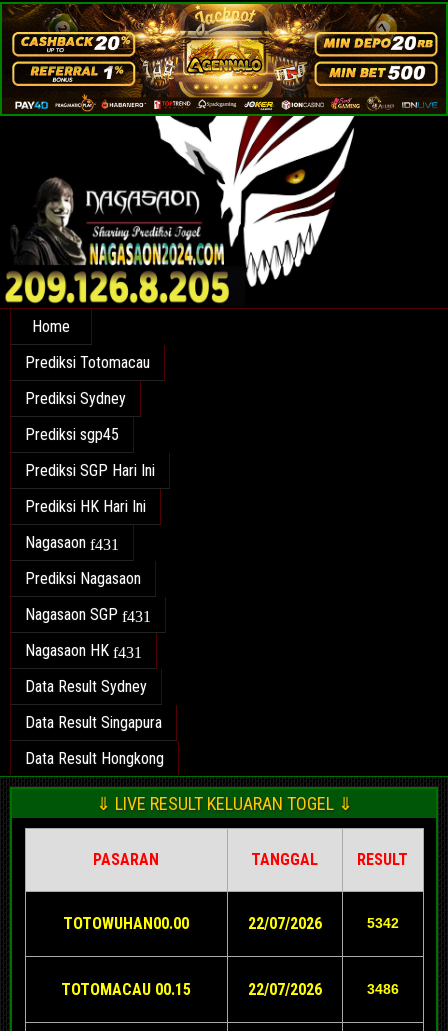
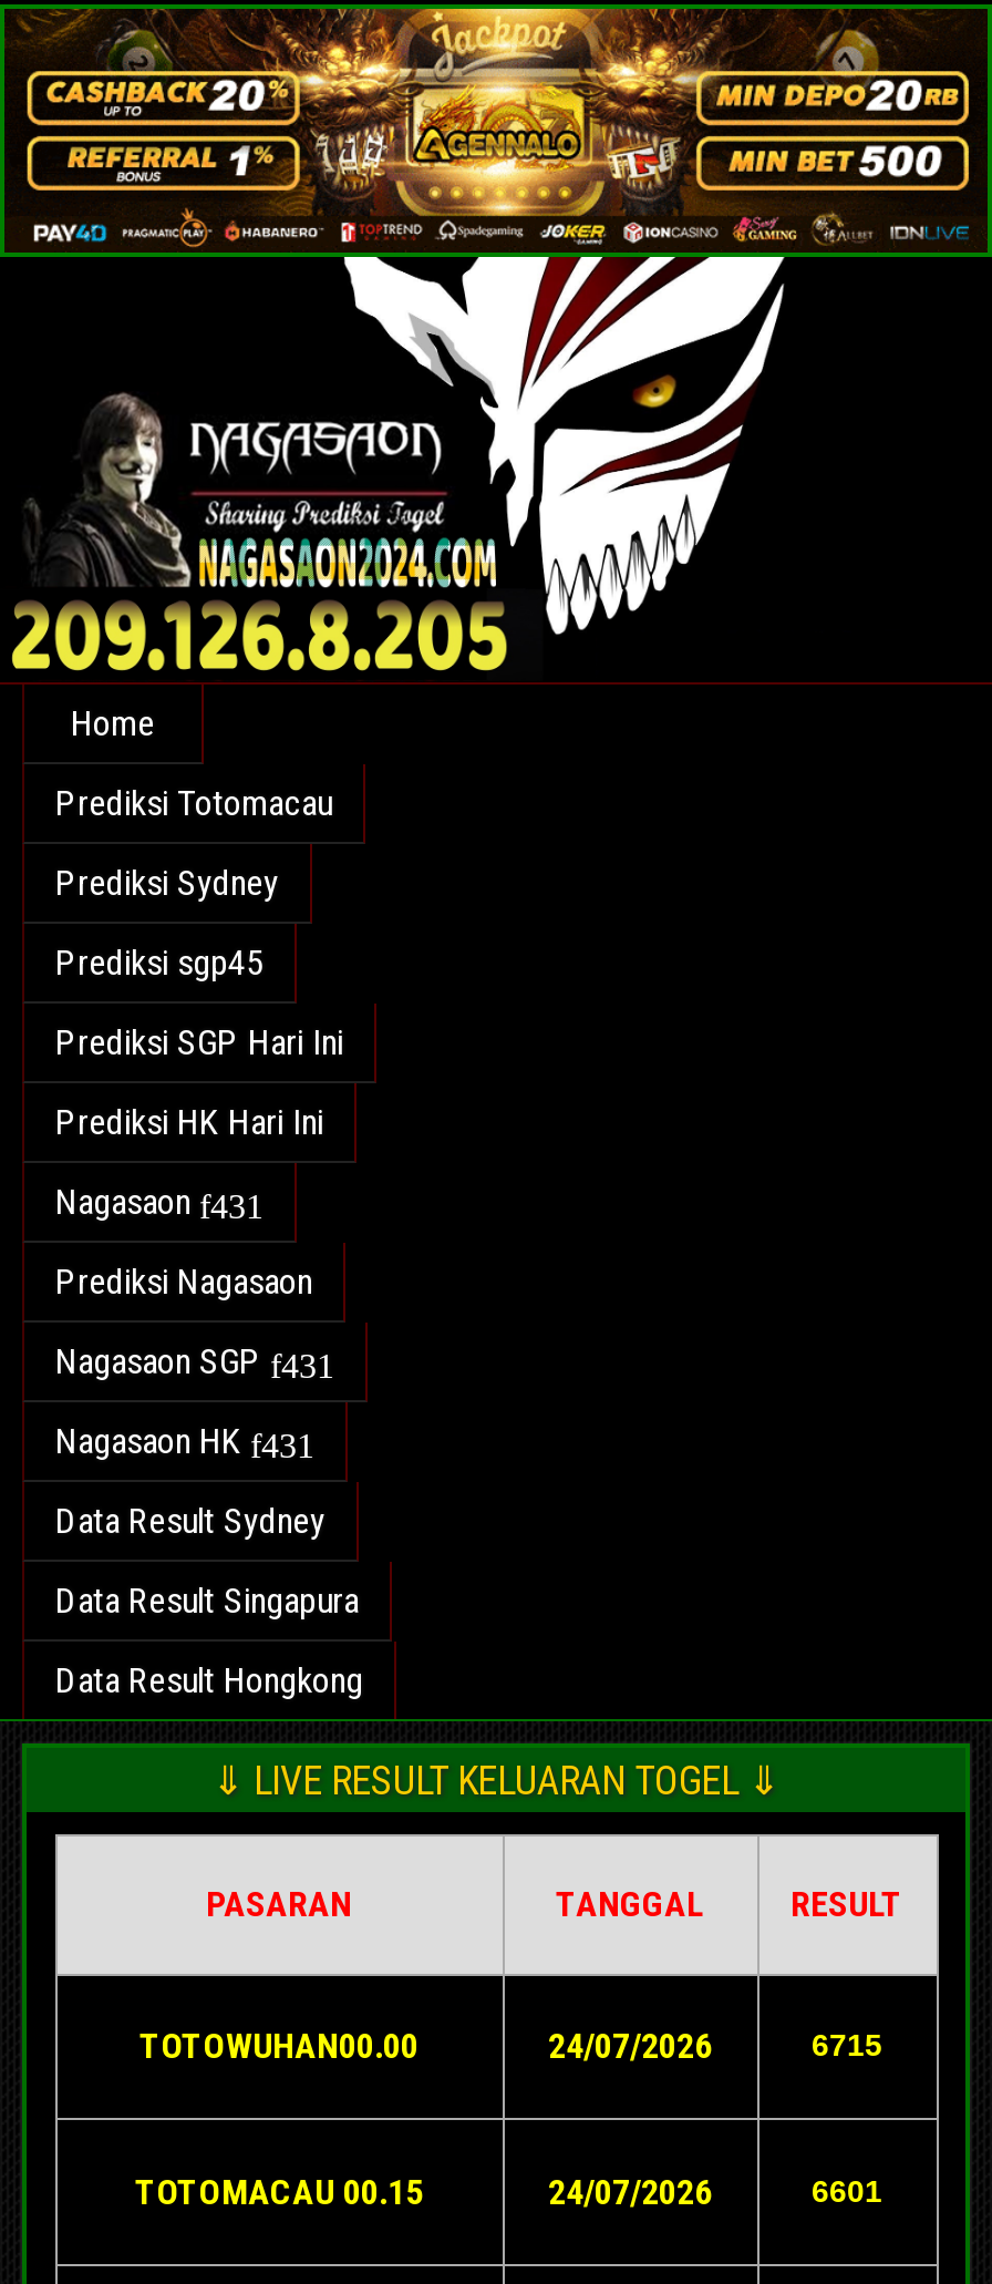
[247,914,321,933] 22/07/2026 -> [548,2025,712,2067] 24/07/2026
[366,915,398,931] 5342 -> [812,2027,882,2063] 6715
[247,980,321,999] 22/07/2026 -> [548,2171,712,2214] 24/07/2026
[366,981,398,997] 3486 -> [812,2174,882,2209] 6601

